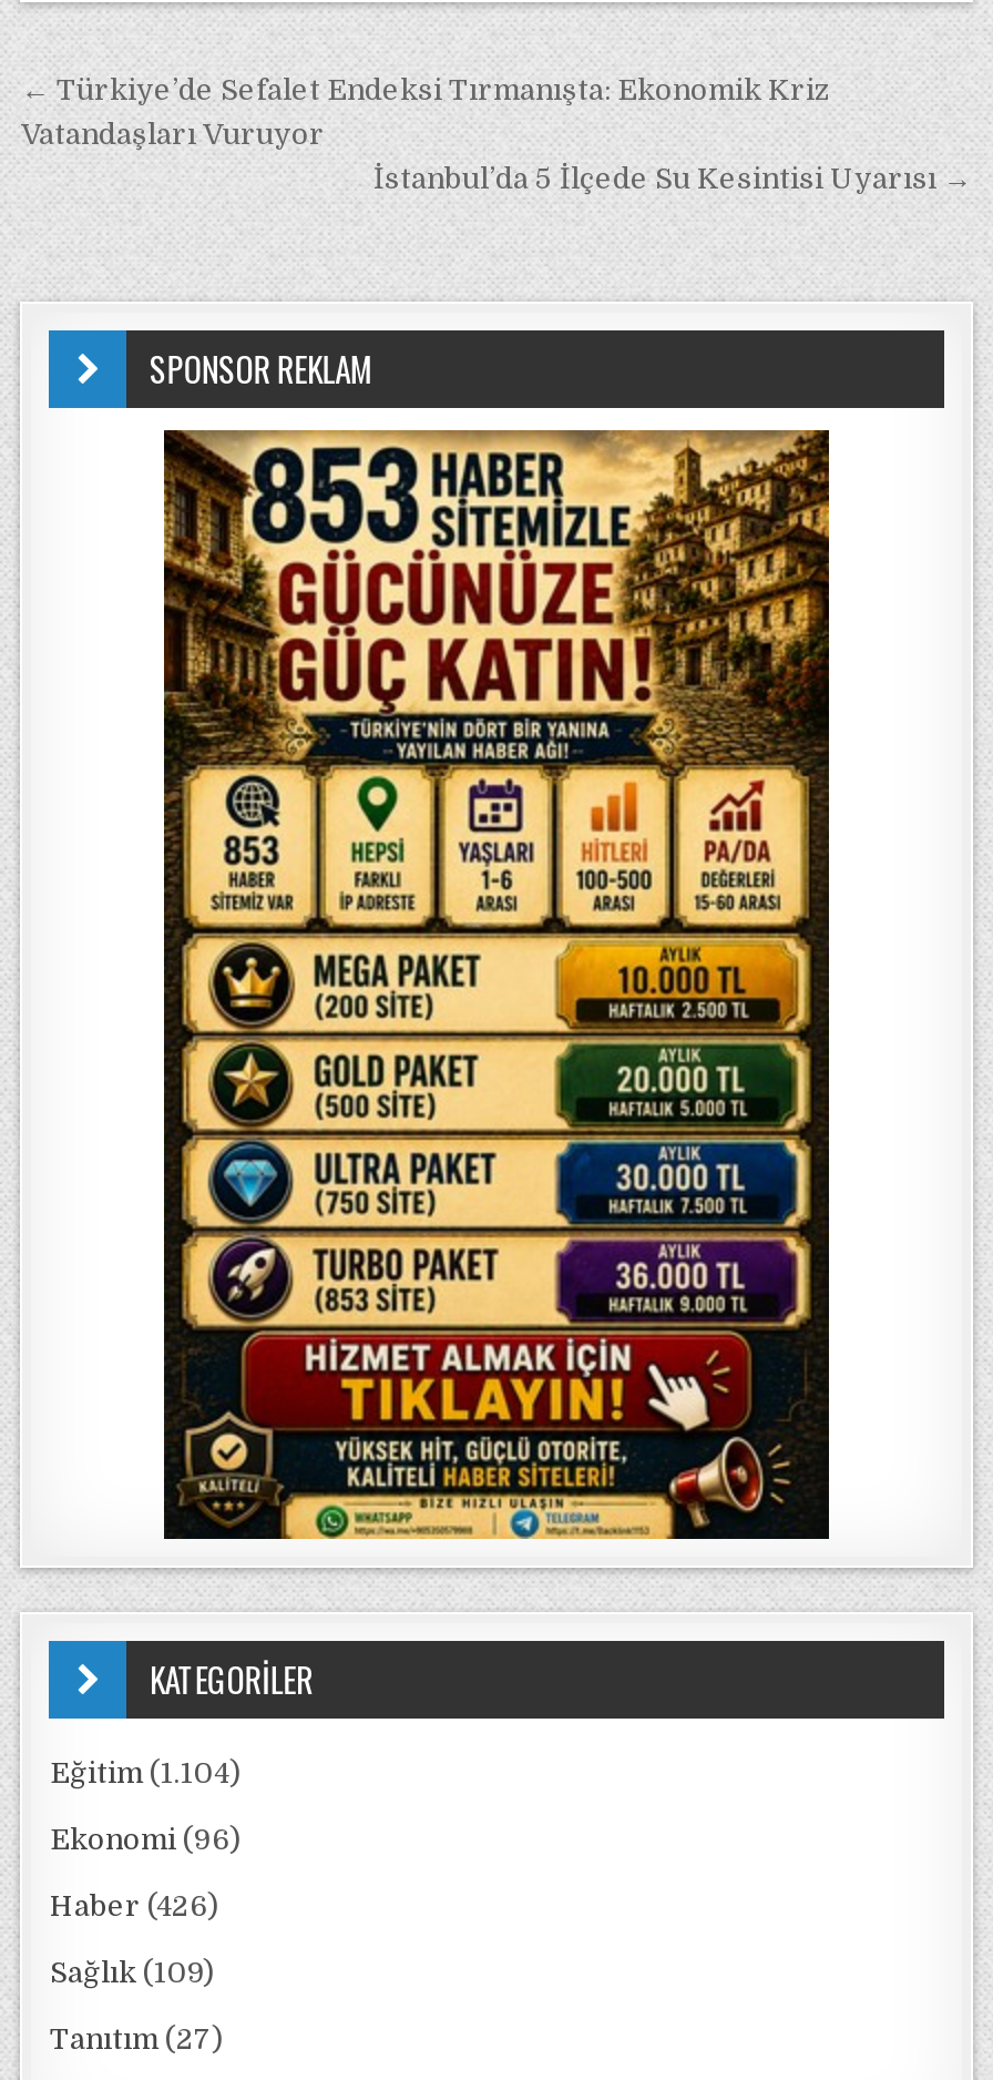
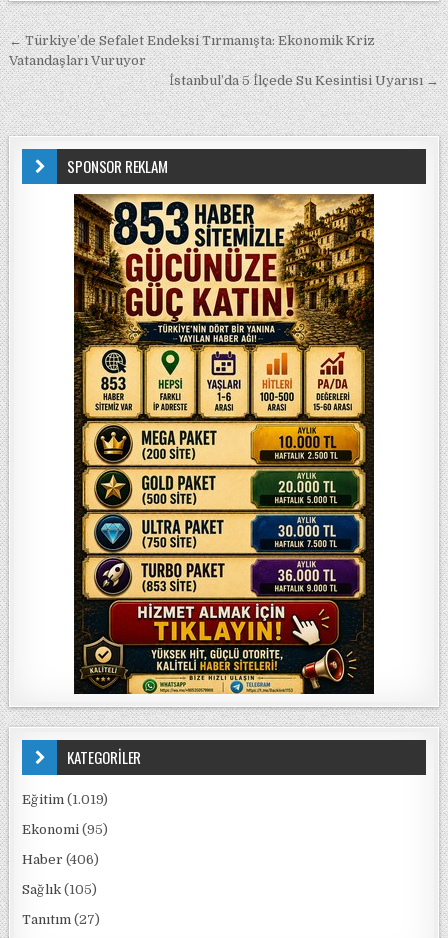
[50,1756,240,1790] Eğitim (1.104) -> [22,792,108,807] Eğitim (1.019)
[50,1823,240,1856] Ekonomi (96) -> [22,822,108,837] Ekonomi (95)
[50,1889,218,1923] Haber (426) -> [22,852,99,867] Haber (406)
[50,1956,214,1989] Sağlık (109) -> [22,882,97,897] Sağlık (105)

